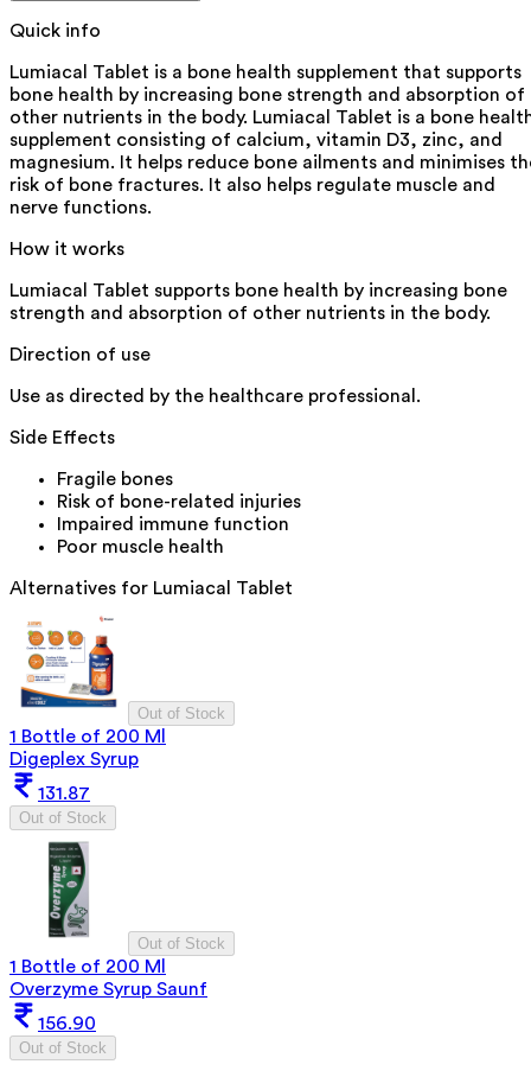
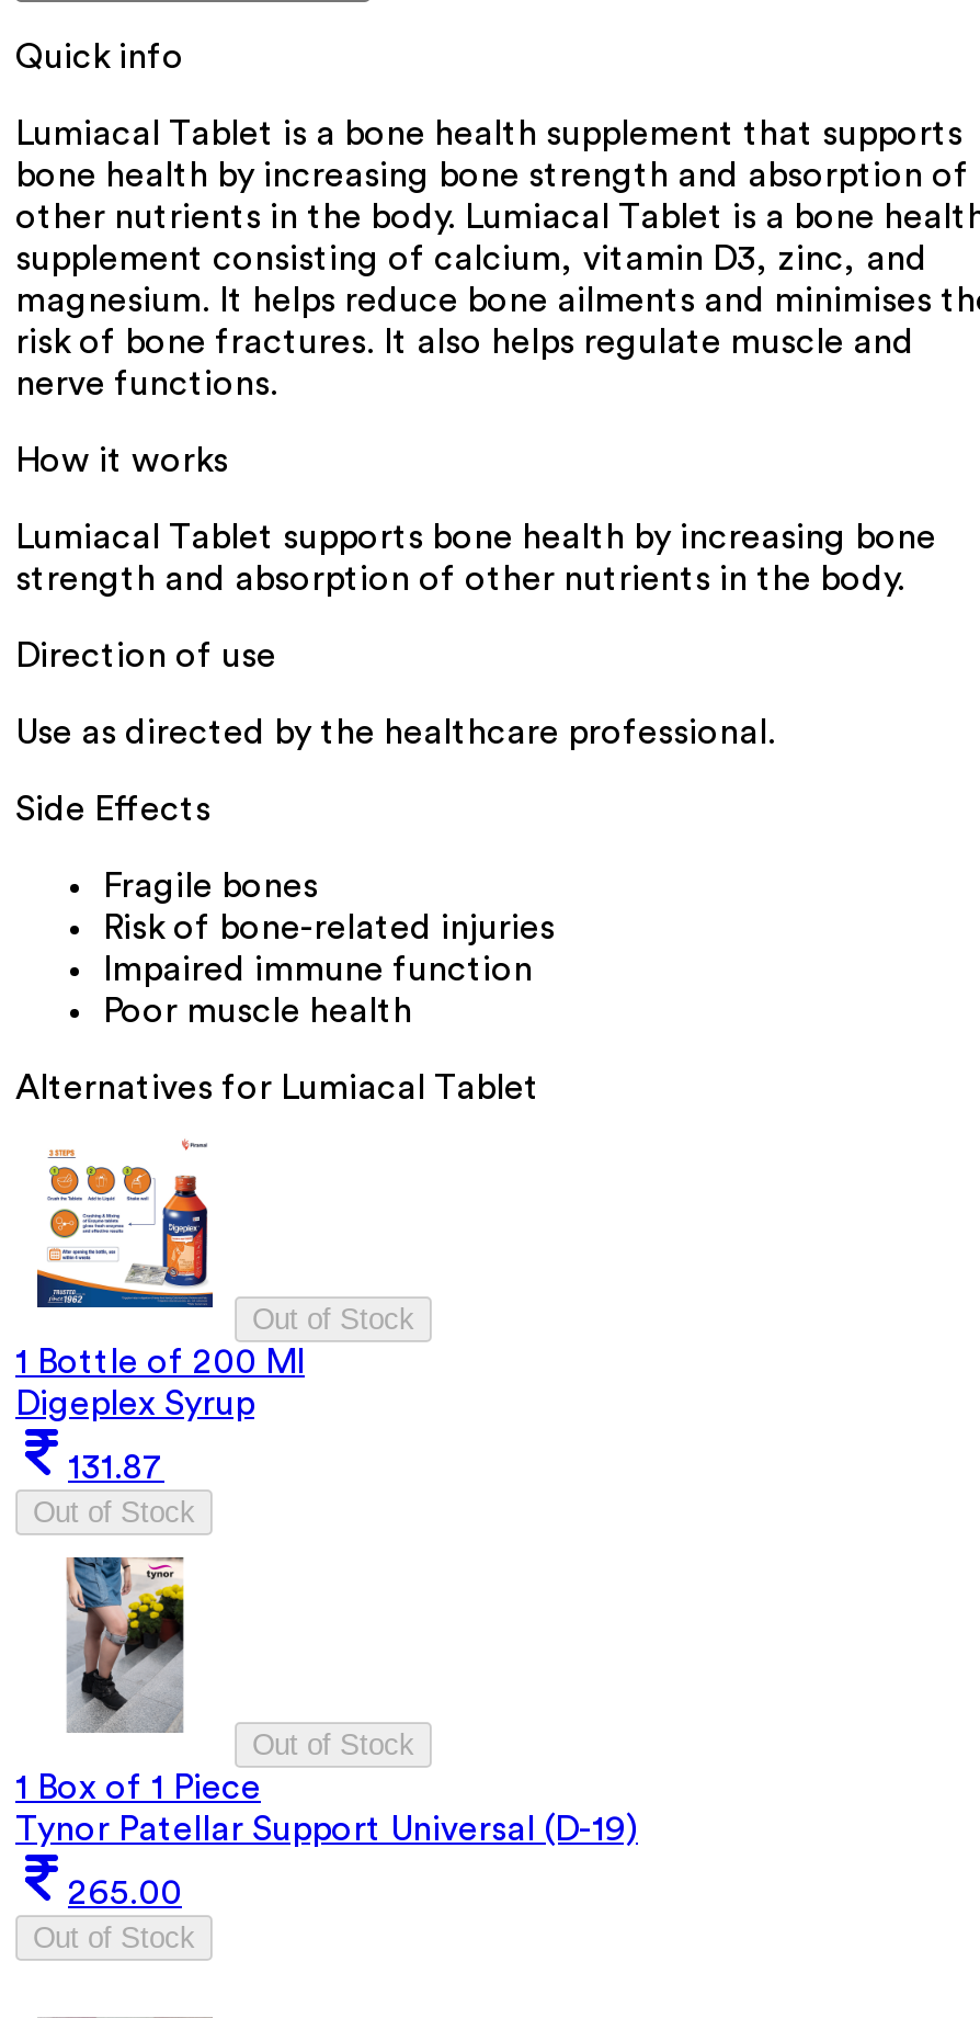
[9,841,207,999] [image] | 1 Bottle of 200 Ml | Overzyme Syrup Saunf -> [15,1555,638,1847] [image] | 1 Box of 1 Piece | Tynor Patellar Support Universal (D-19)
[38,1014,96,1033] 156.90 -> [68,1876,182,1911] 265.00

